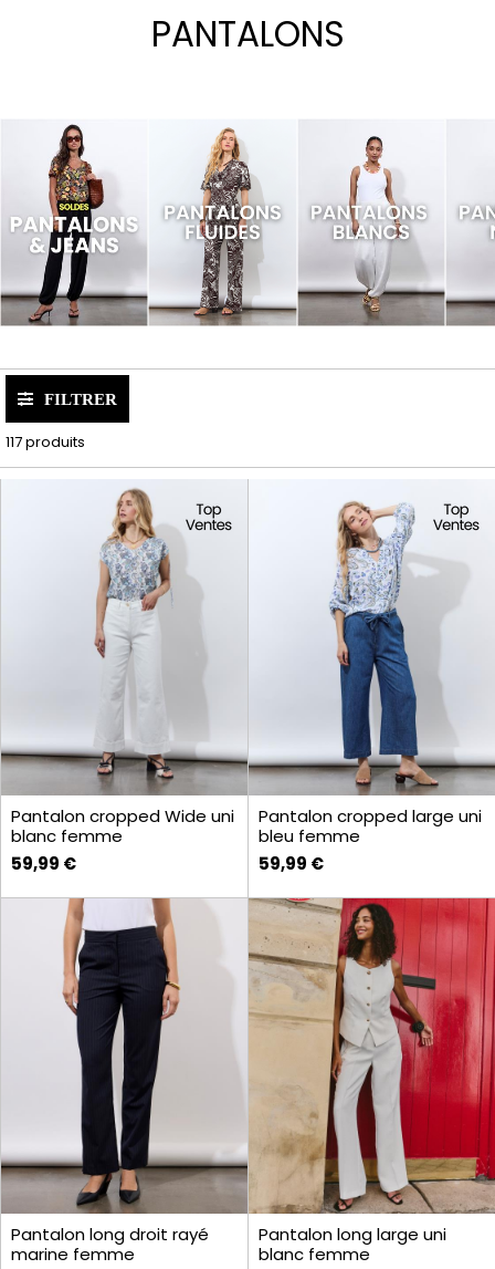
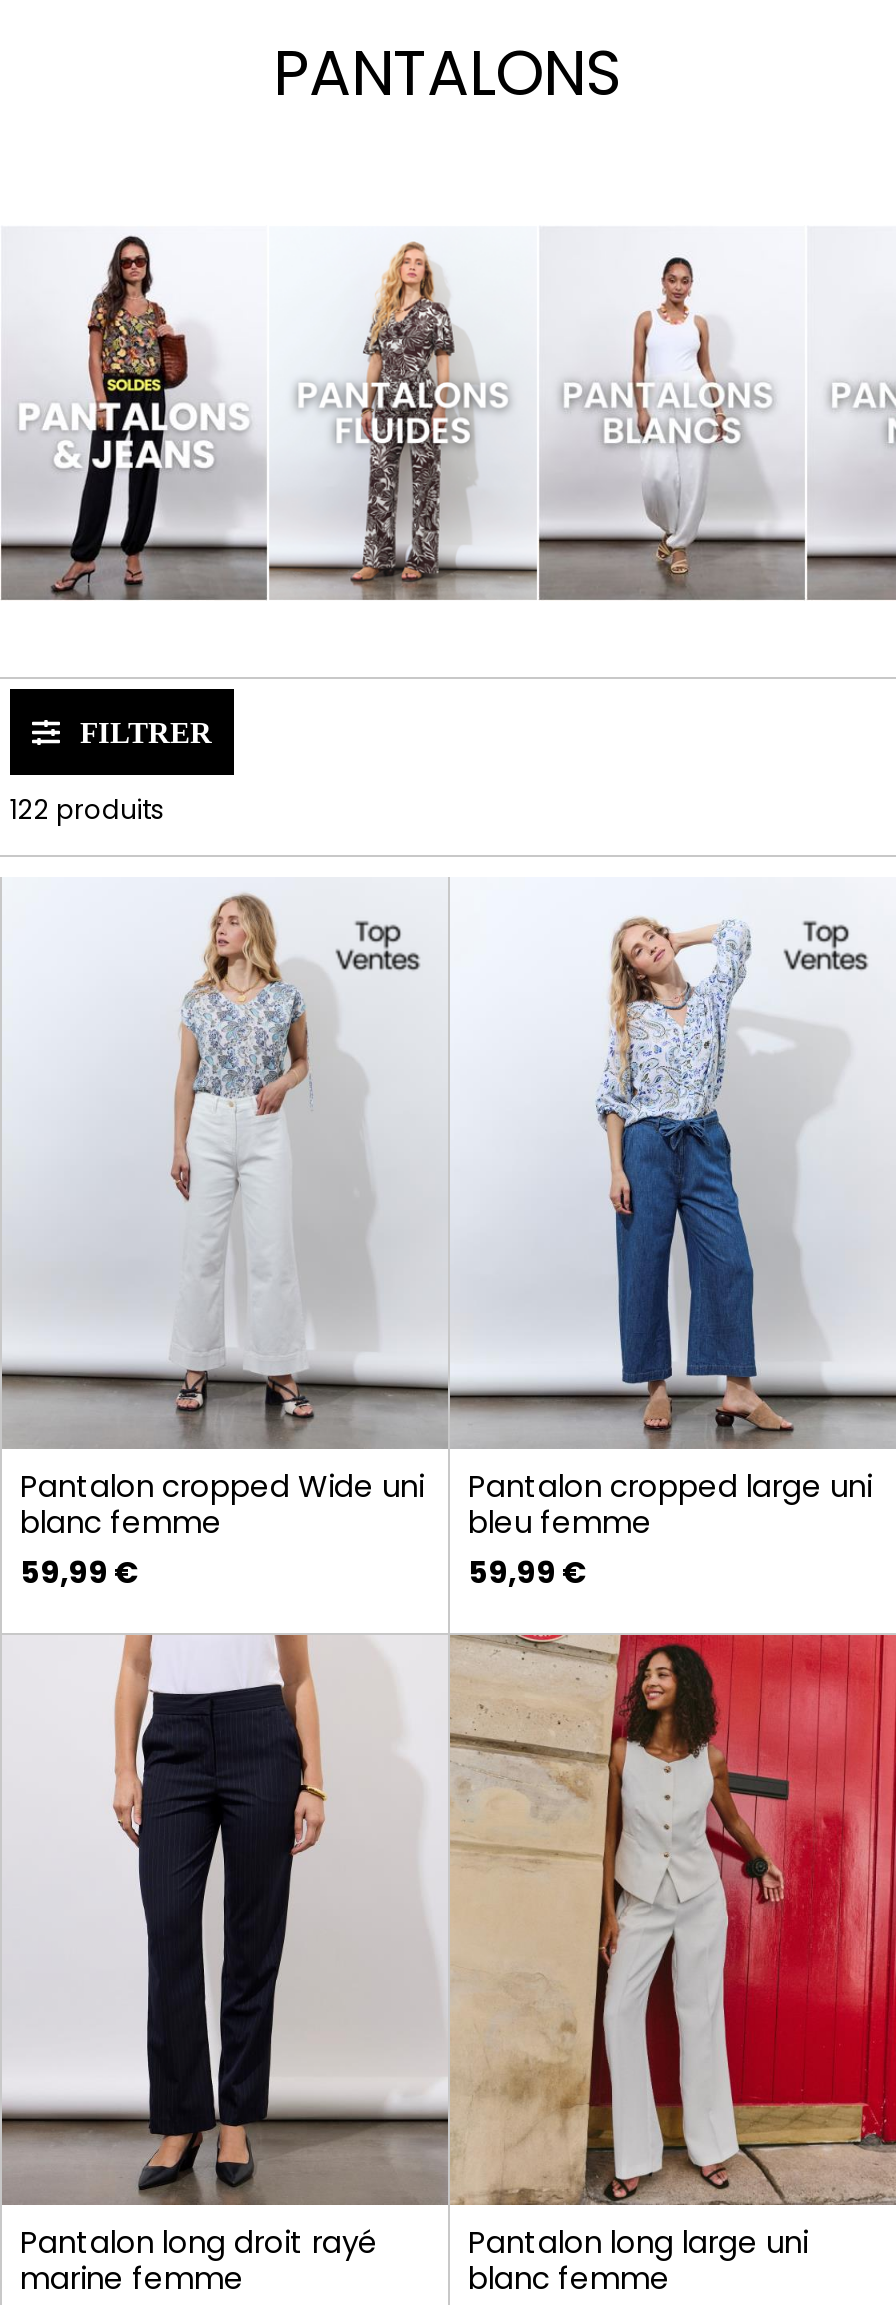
[6,431,85,452] 117 produits -> [10,790,164,828] 122 produits

